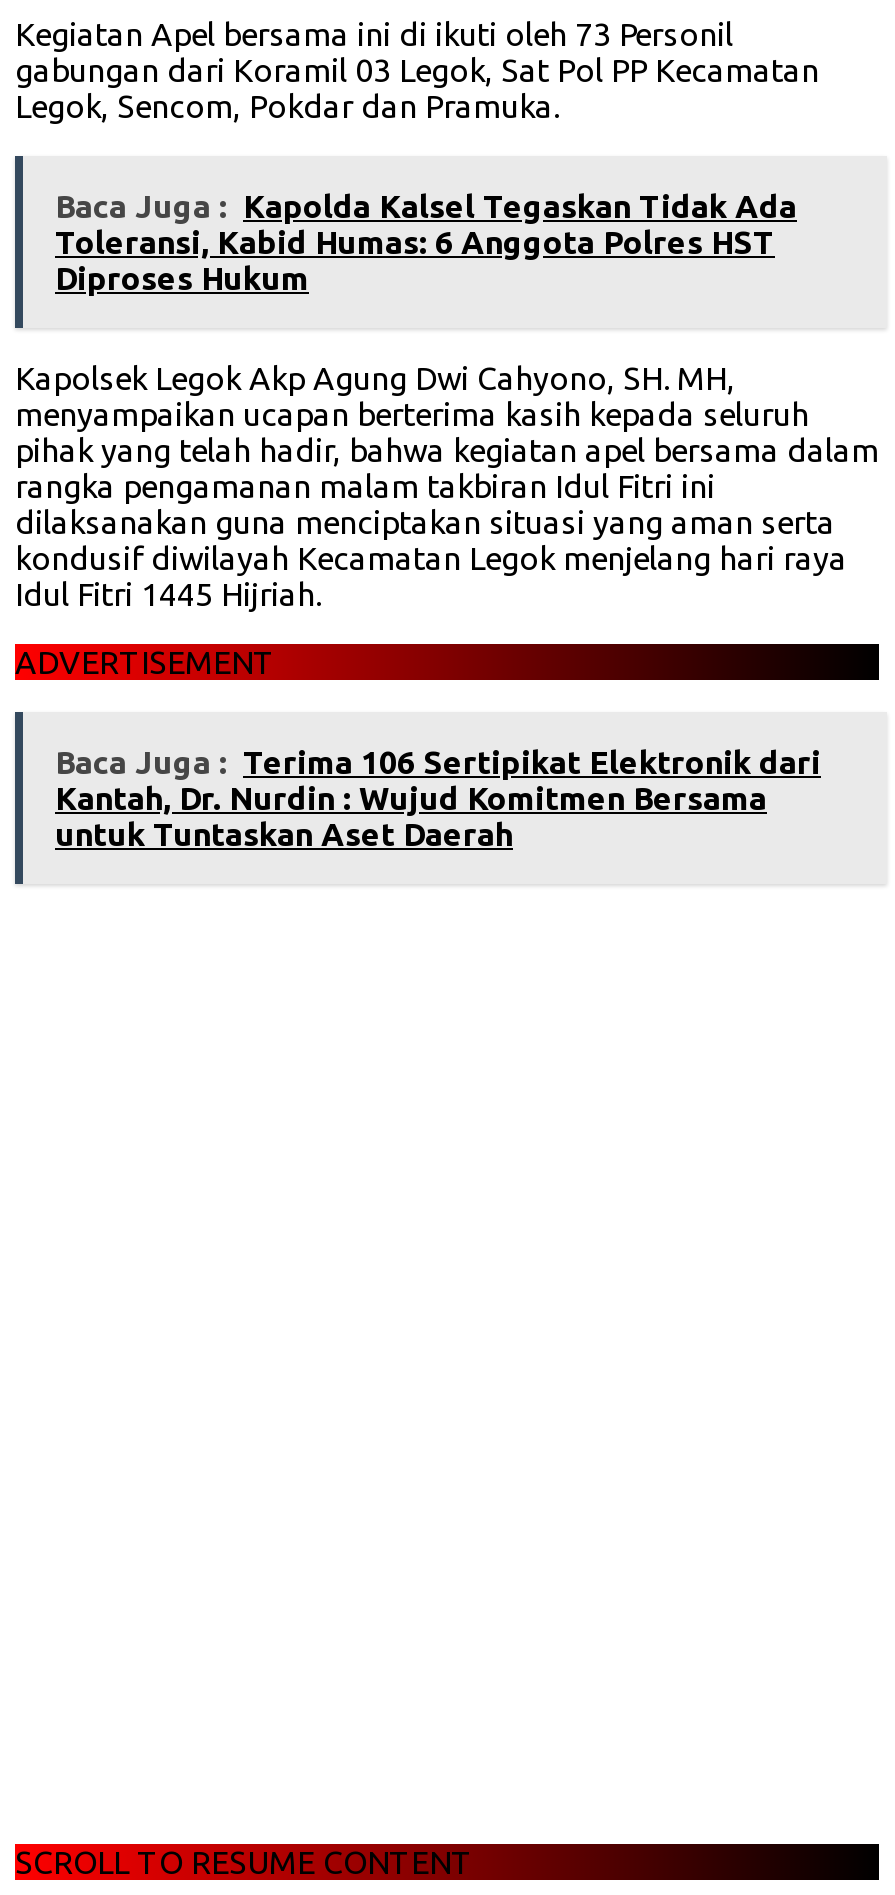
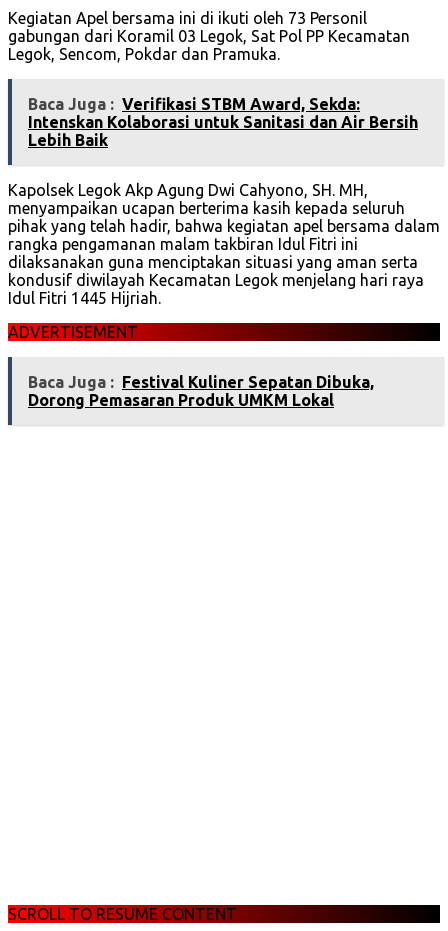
[55,189,797,297] Baca Juga : Kapolda Kalsel Tegaskan Tidak Ada | Toleransi, Kabid Humas: 6 Anggota Polres HST | Diproses Hukum -> [28,95,418,149] Baca Juga : Verifikasi STBM Award, Sekda: | Intenskan Kolaborasi untuk Sanitasi dan Air Bersih | Lebih Baik
[55,745,821,853] Baca Juga : Terima 106 Sertipikat Elektronik dari | Kantah, Dr. Nurdin : Wujud Komitmen Bersama | untuk Tuntaskan Aset Daerah -> [28,373,374,409] Baca Juga : Festival Kuliner Sepatan Dibuka, | Dorong Pemasaran Produk UMKM Lokal

